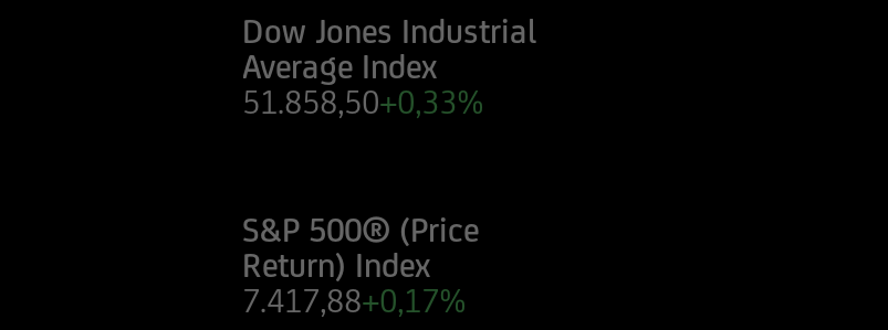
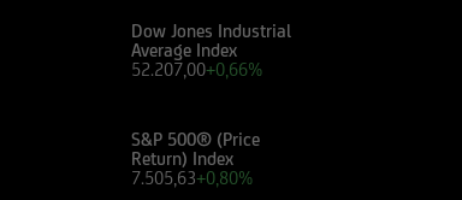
[242,83,483,121] 51.858,50+0,33% -> [131,59,262,80] 52.207,00+0,66%
[242,282,466,320] 7.417,88+0,17% -> [131,168,252,188] 7.505,63+0,80%

